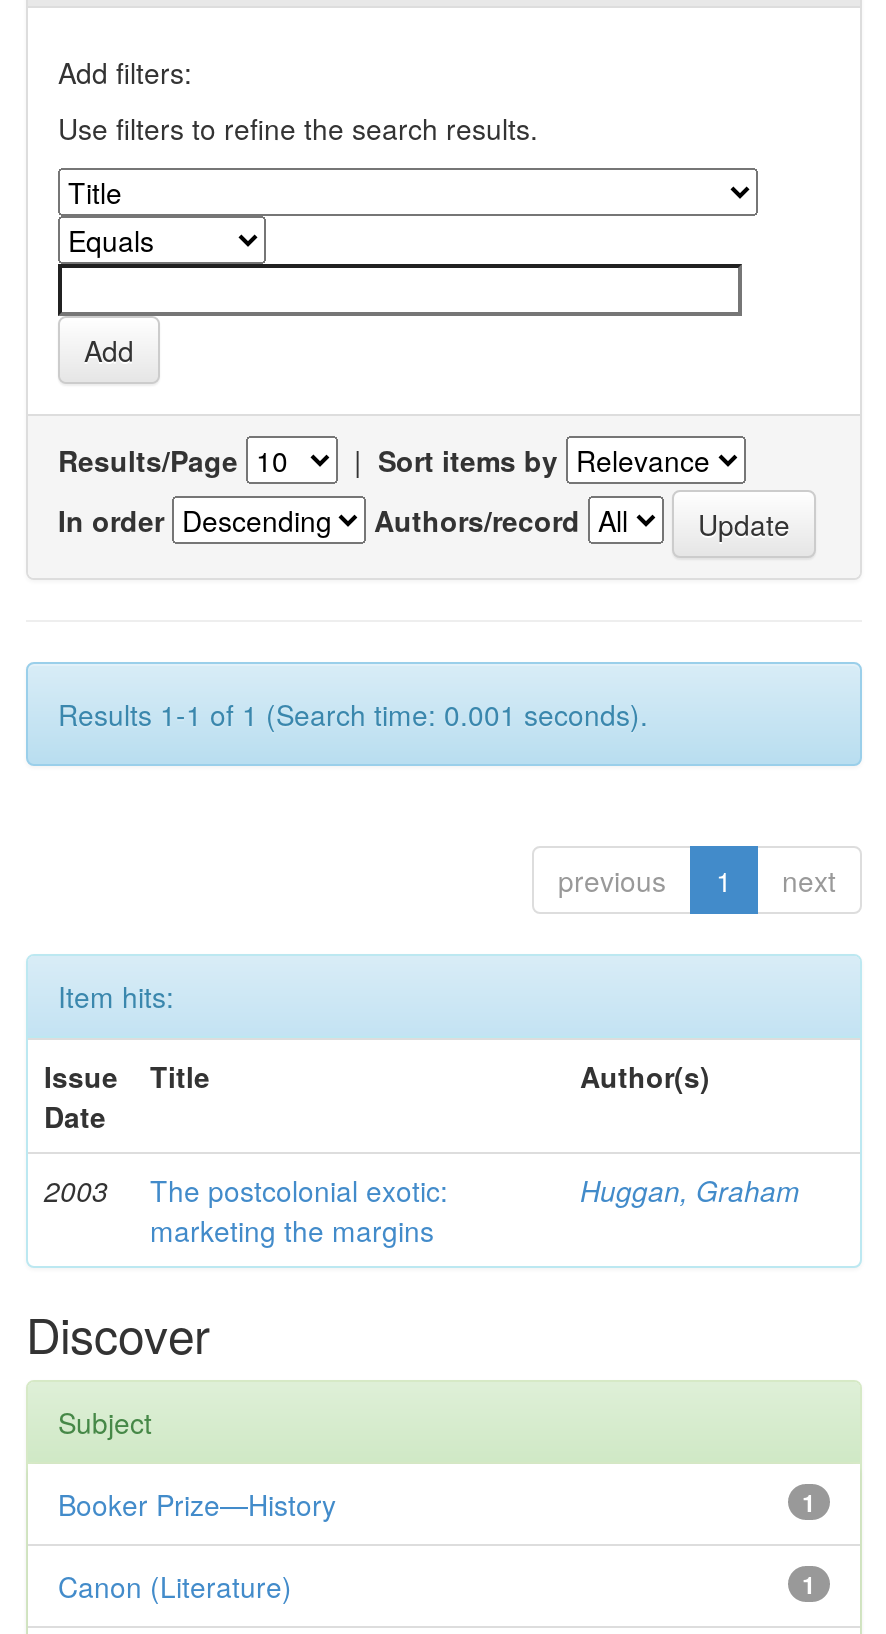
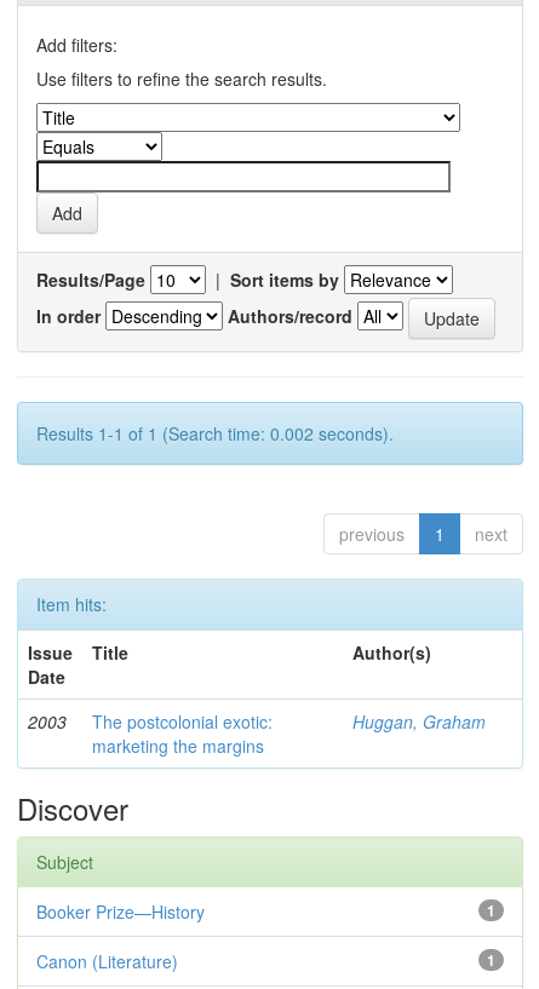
[58,694,648,734] Results 1-1 of 1 (Search time: 0.001 seconds). -> [36,421,394,445] Results 1-1 of 1 (Search time: 0.002 seconds).

